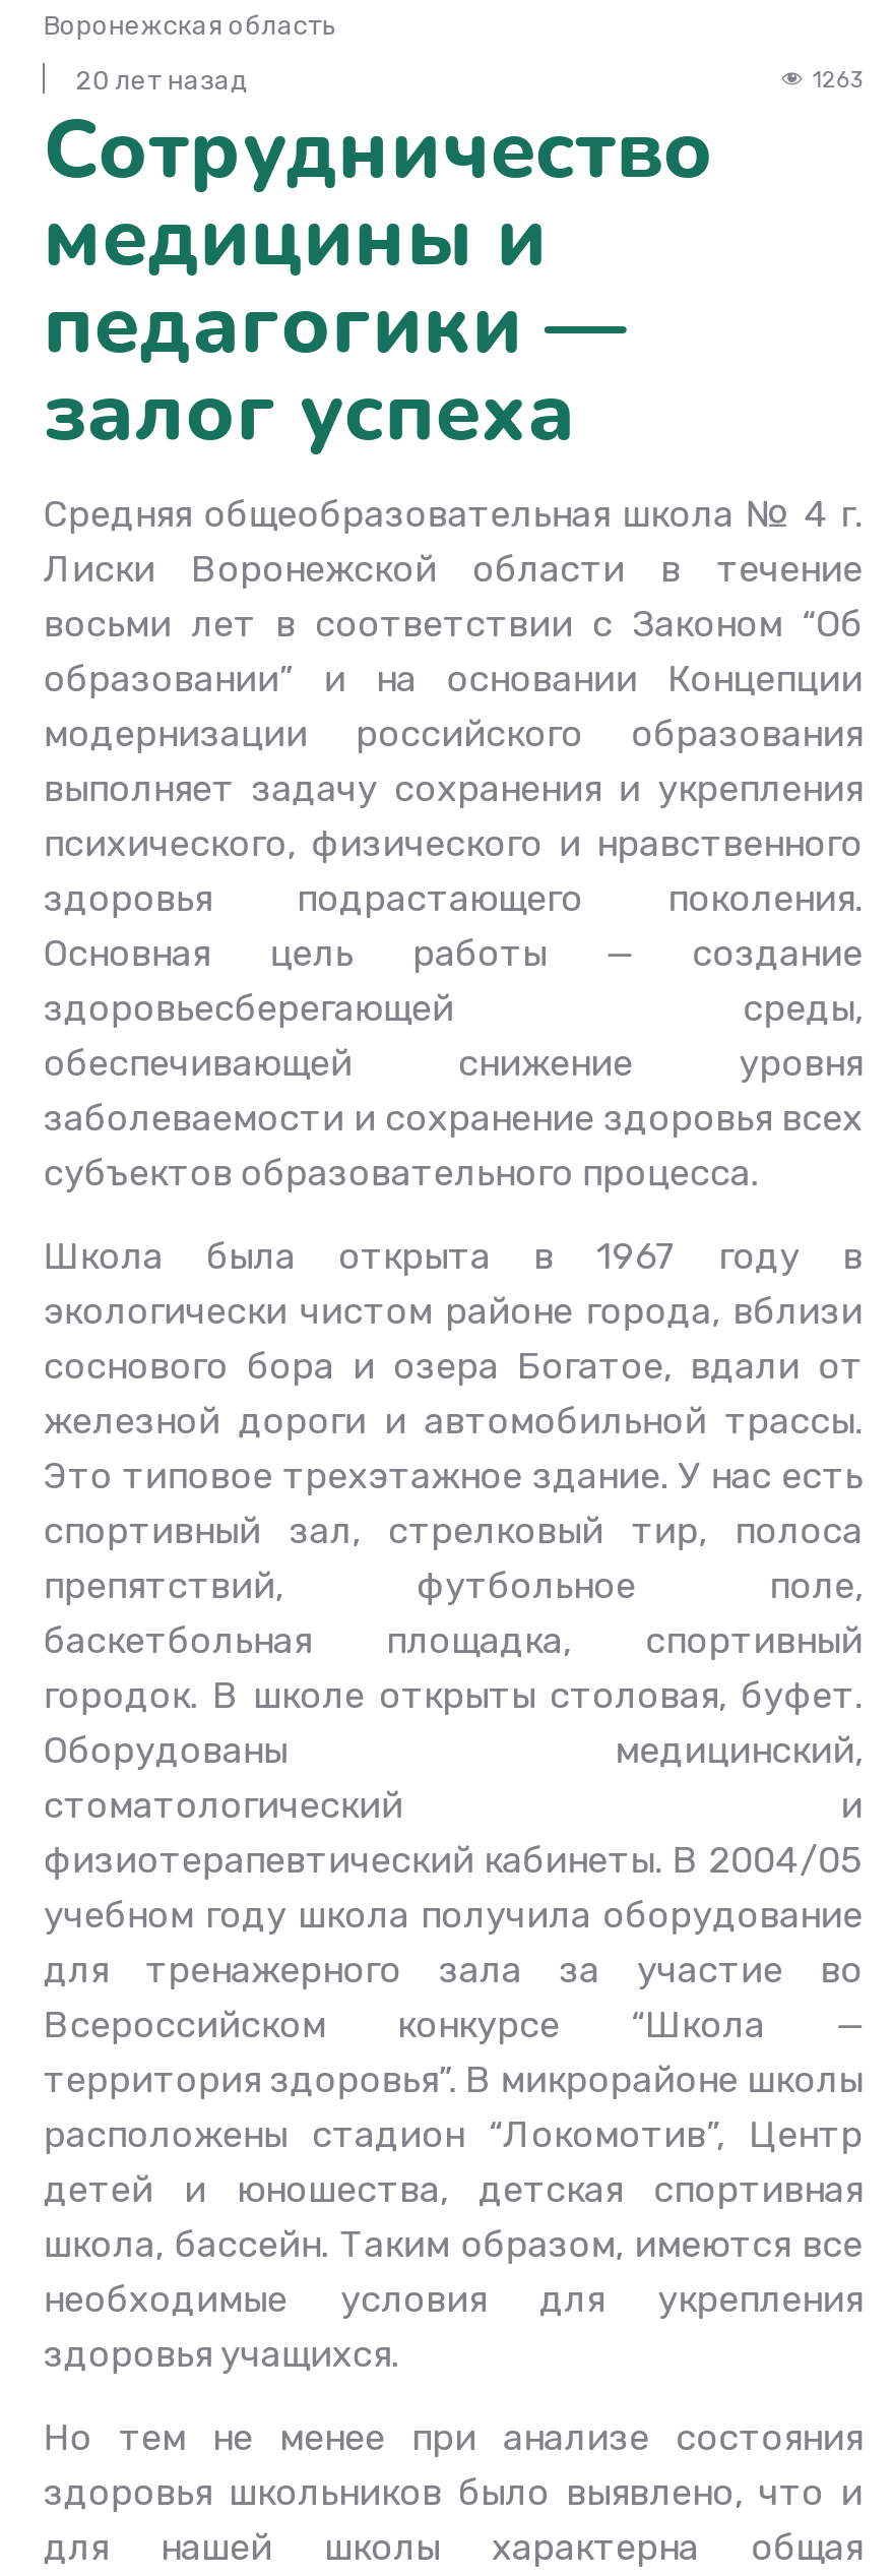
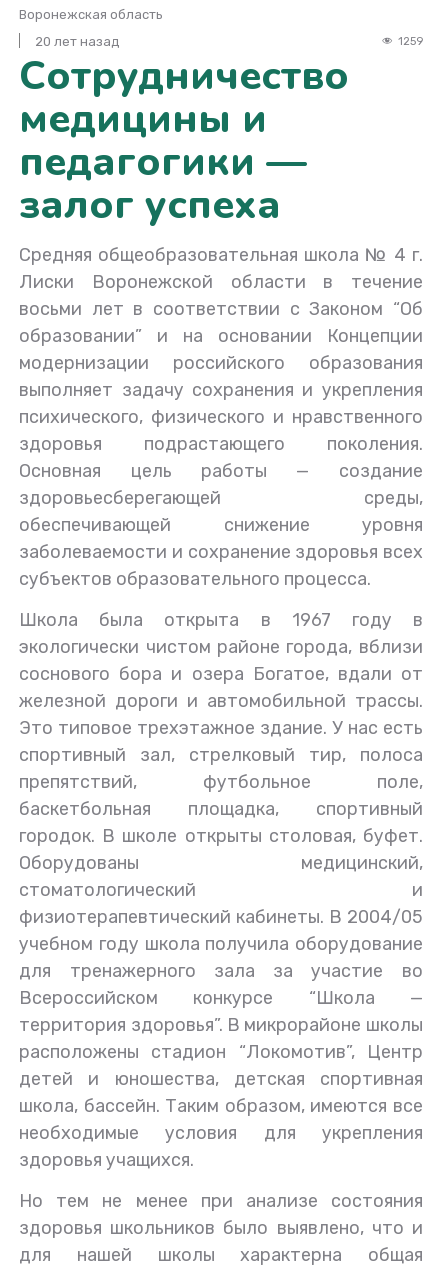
[812,68,863,94] 1263 -> [398,35,423,48] 1259

